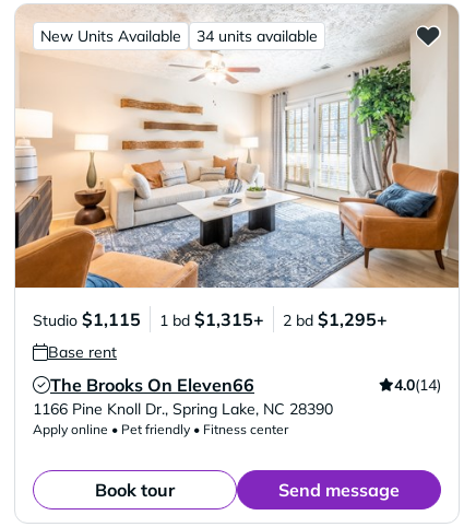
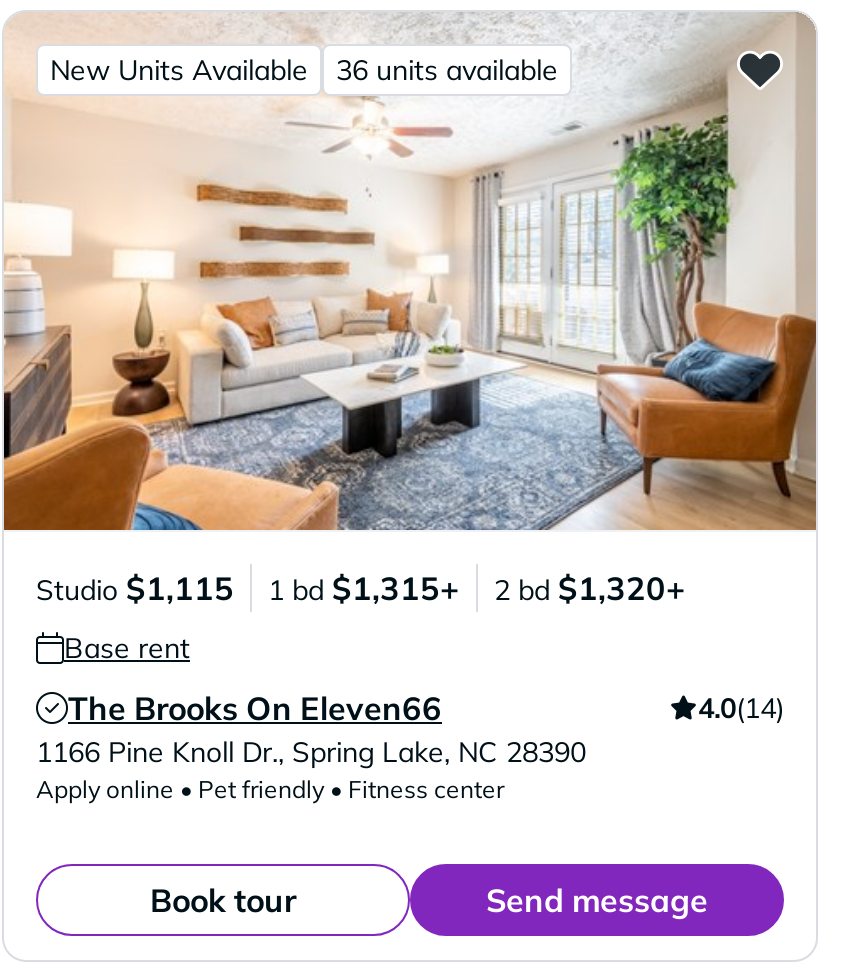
[197,26,318,46] 34 units available -> [336,52,558,88] 36 units available
[33,308,388,330] Studio $1,115 1 bd $1,315+ 2 bd $1,295+ -> [36,568,686,608] Studio $1,115 1 bd $1,315+ 2 bd $1,320+

